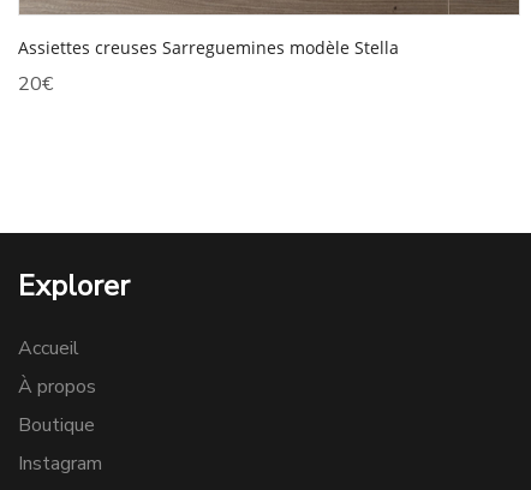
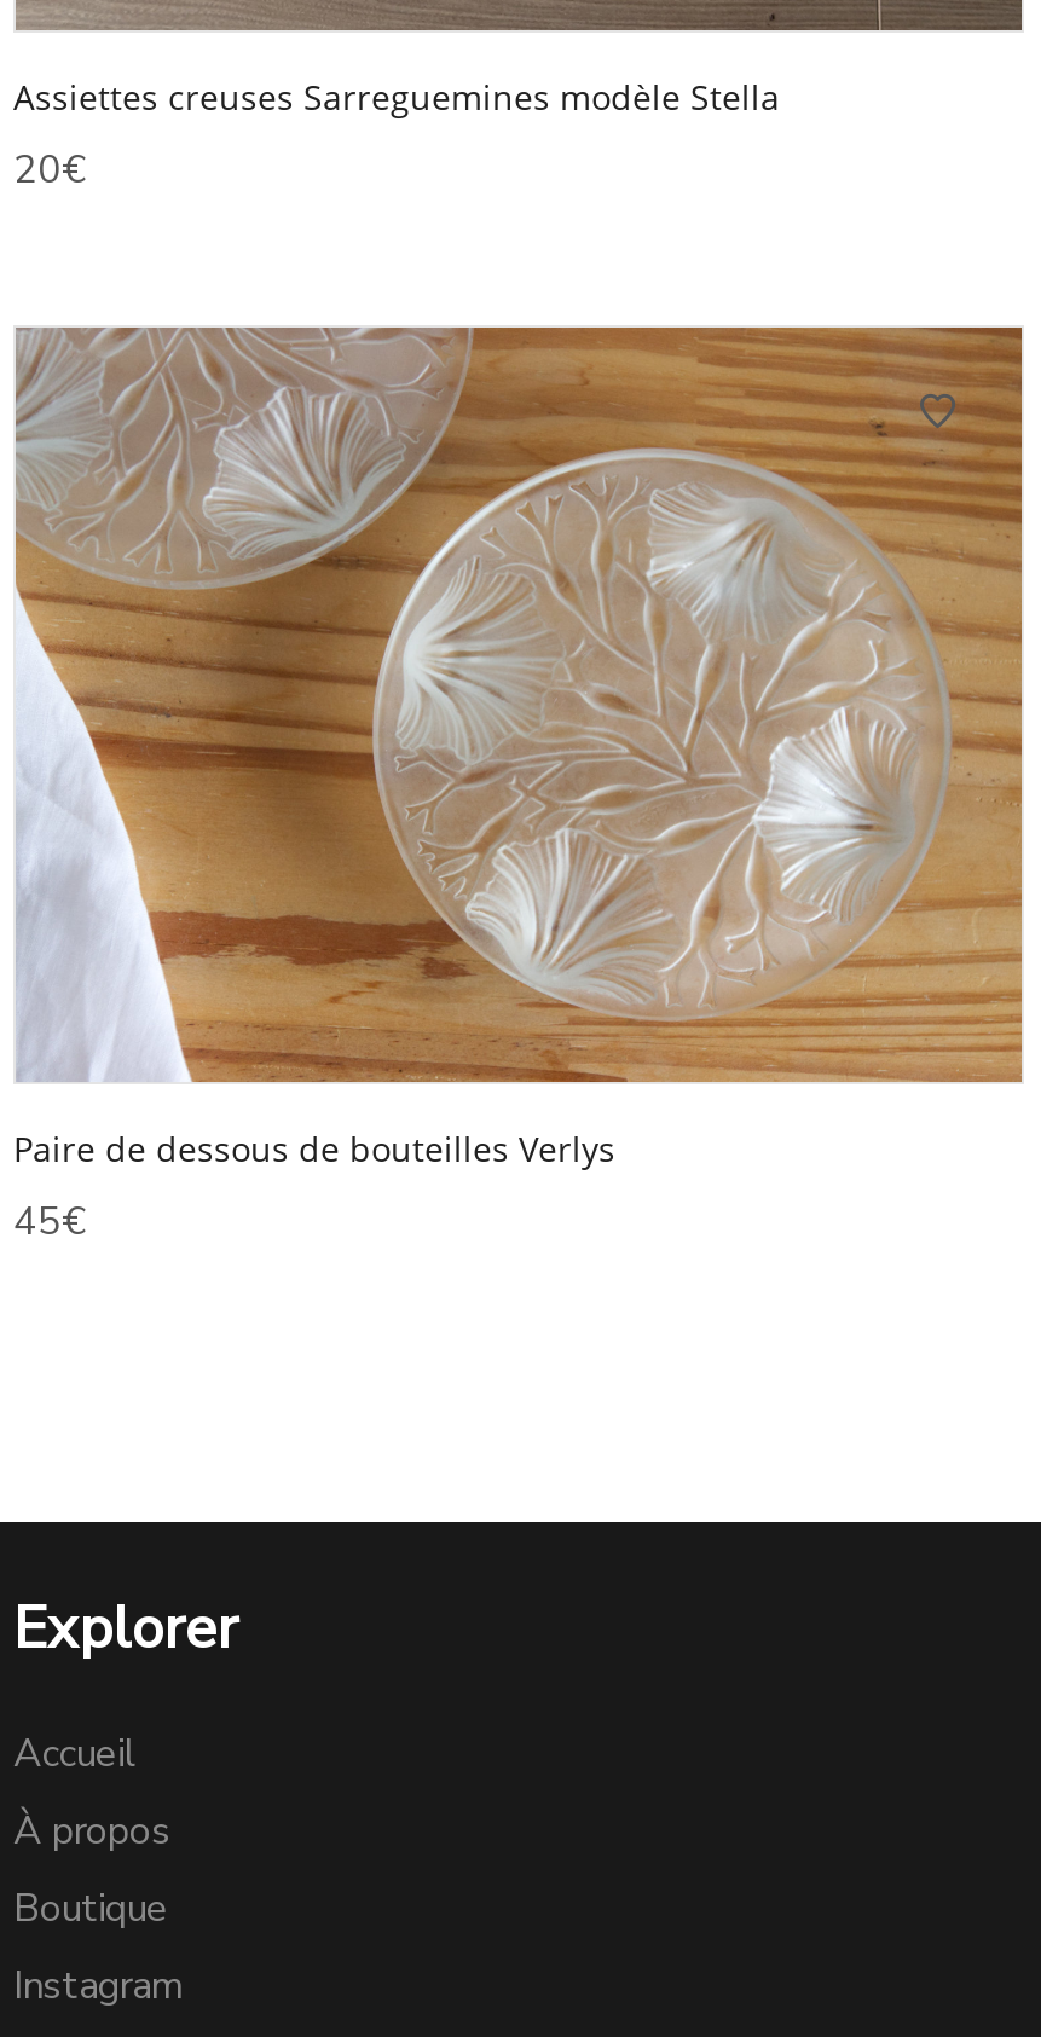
none -> [13,324,1024,1249] [image] | Paire de dessous de bouteilles Verlys | 45€

